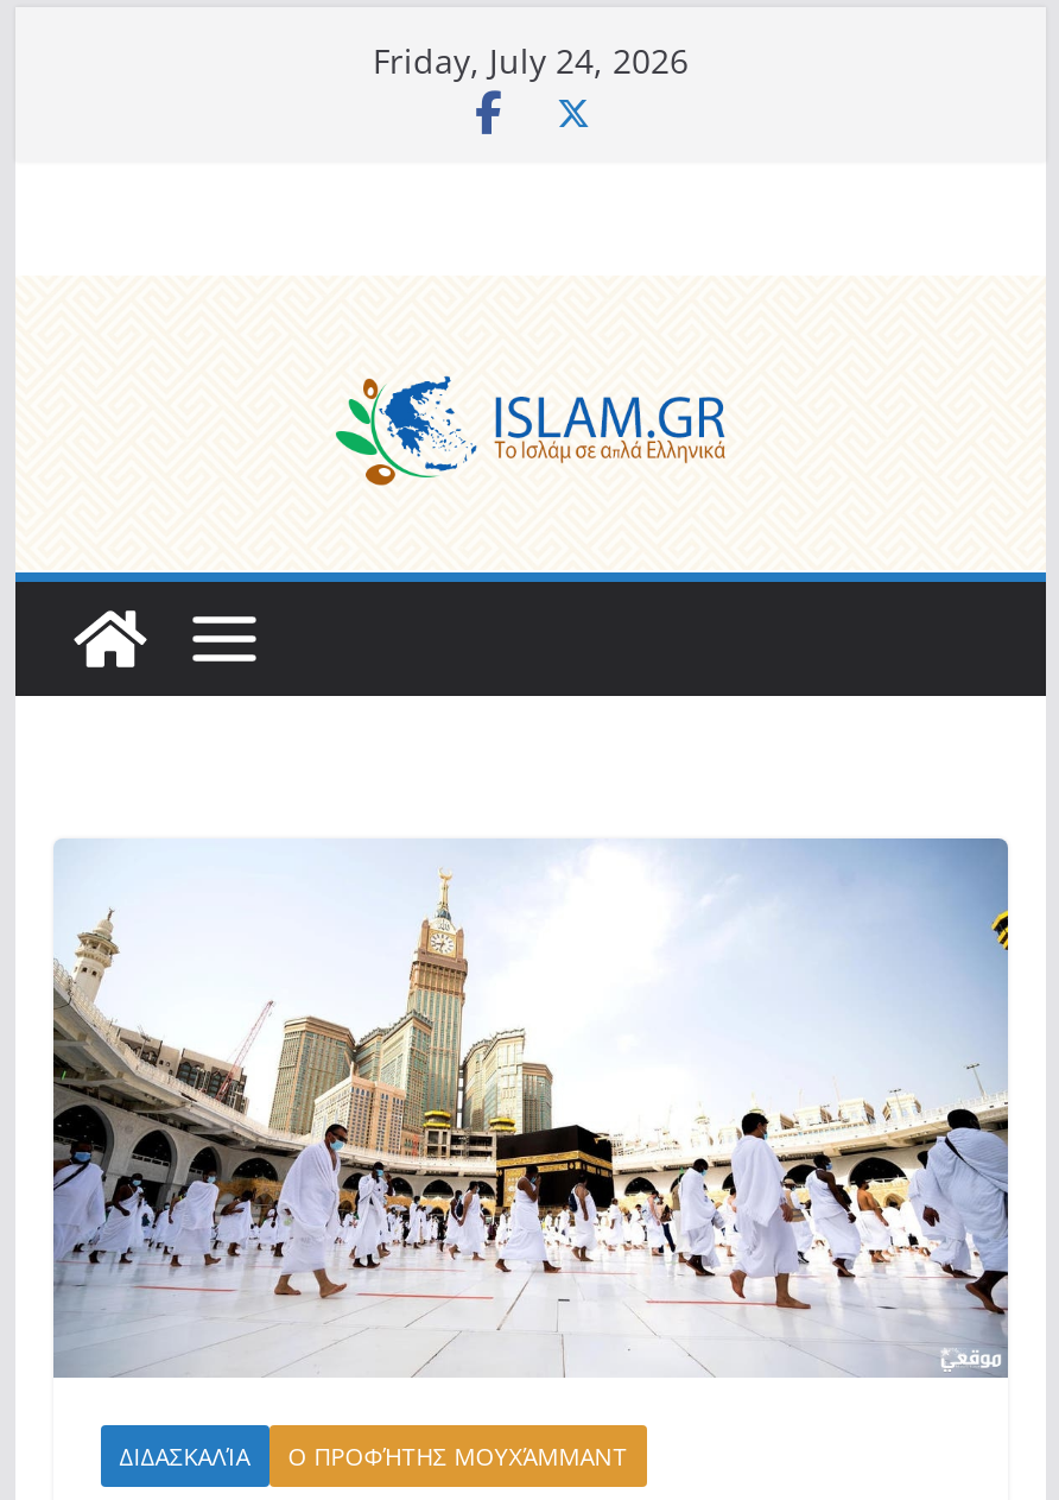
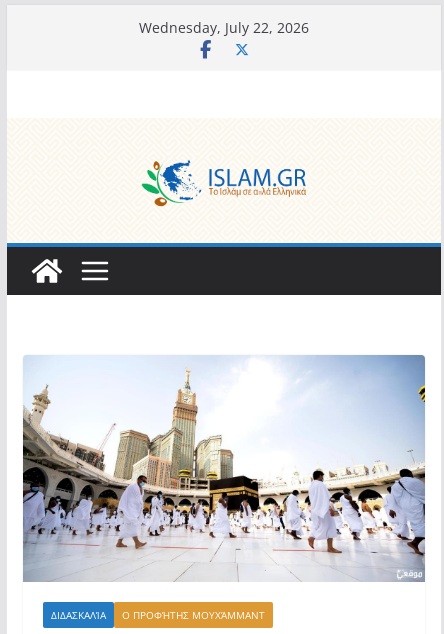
[373,38,689,83] Friday, July 24, 2026 -> [139,18,309,37] Wednesday, July 22, 2026

